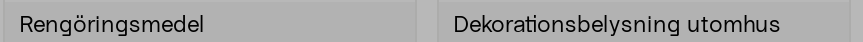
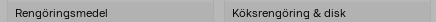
[453,14,781,36] Dekorationsbelysning utomhus -> [232,8,346,19] Köksrengöring & disk

